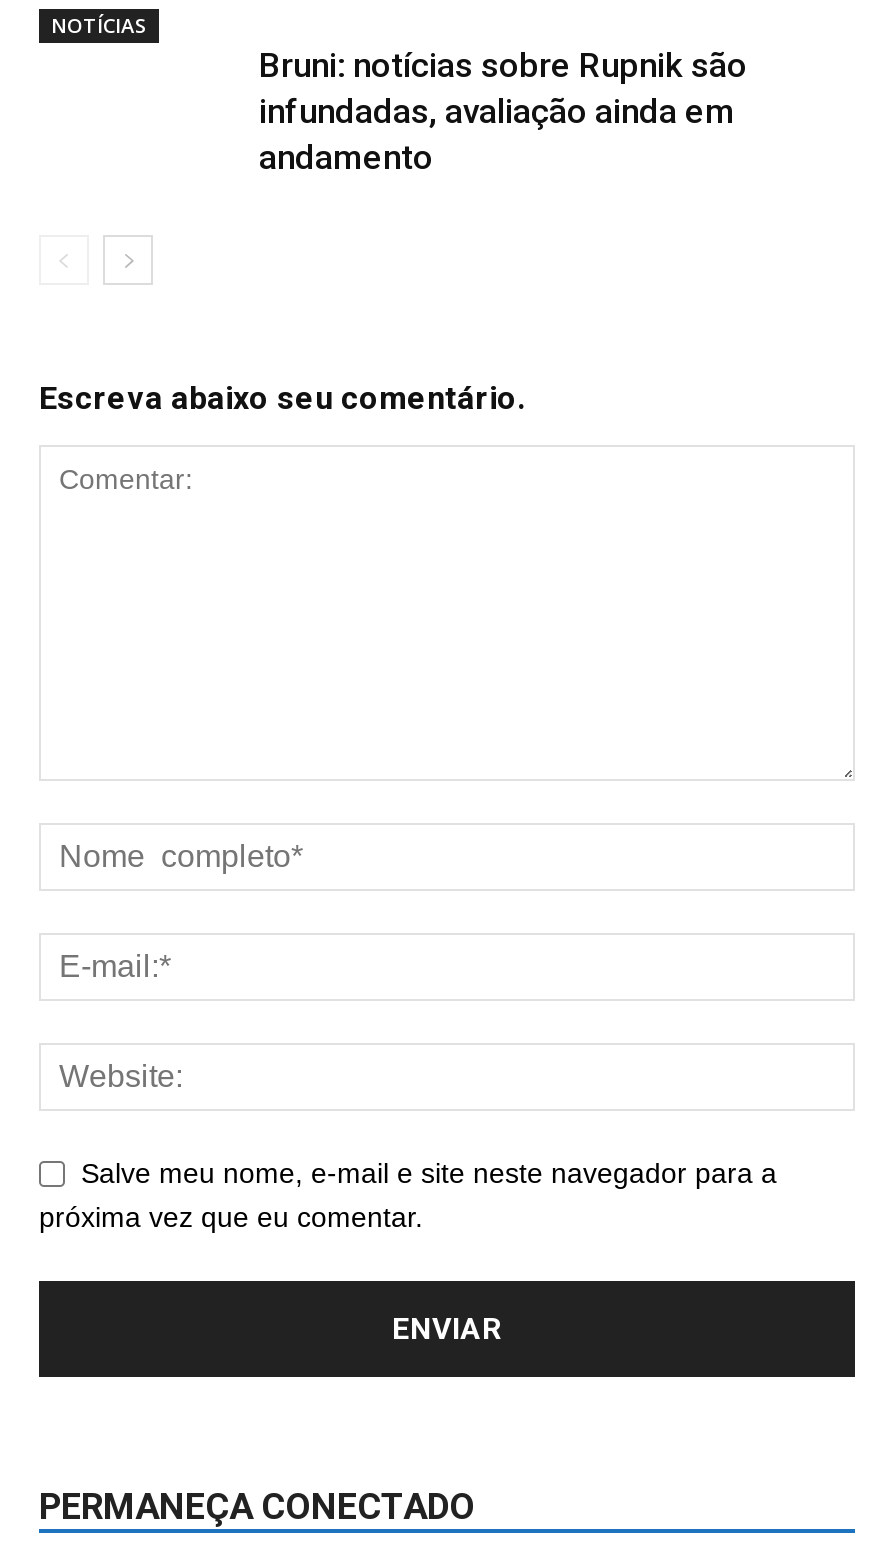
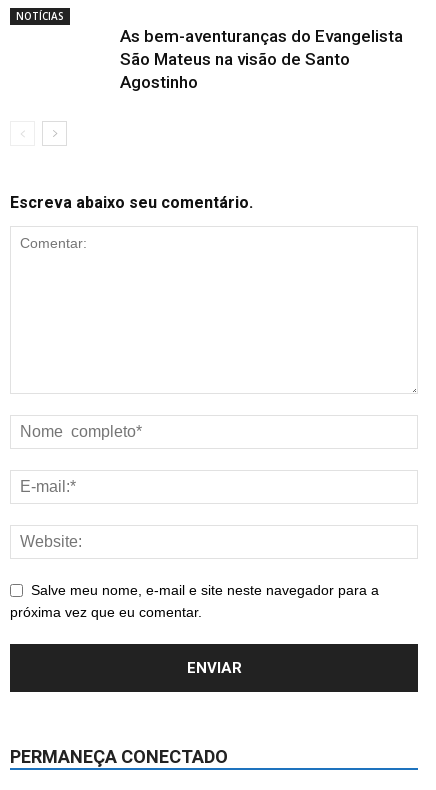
[259,44,747,176] Bruni: notícias sobre Rupnik são | infundadas, avaliação ainda em | andamento -> [120,26,403,92] As bem-aventuranças do Evangelista | São Mateus na visão de Santo | Agostinho

